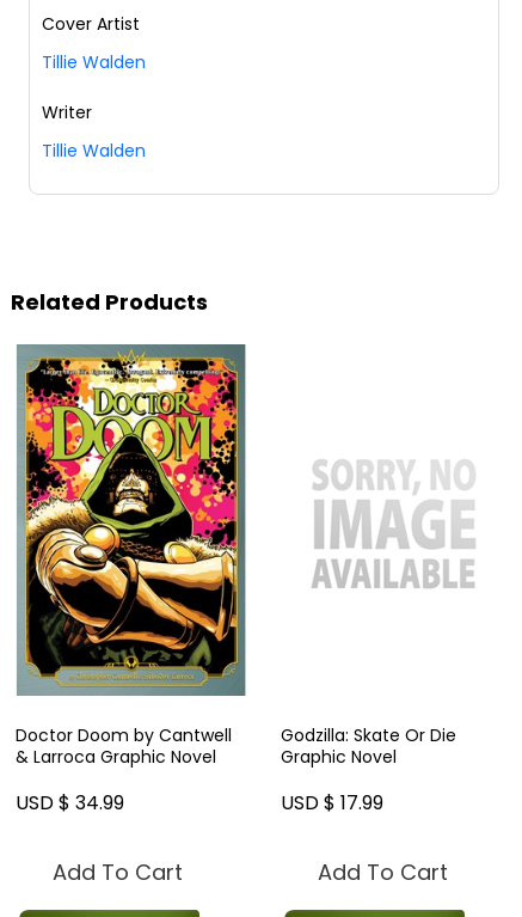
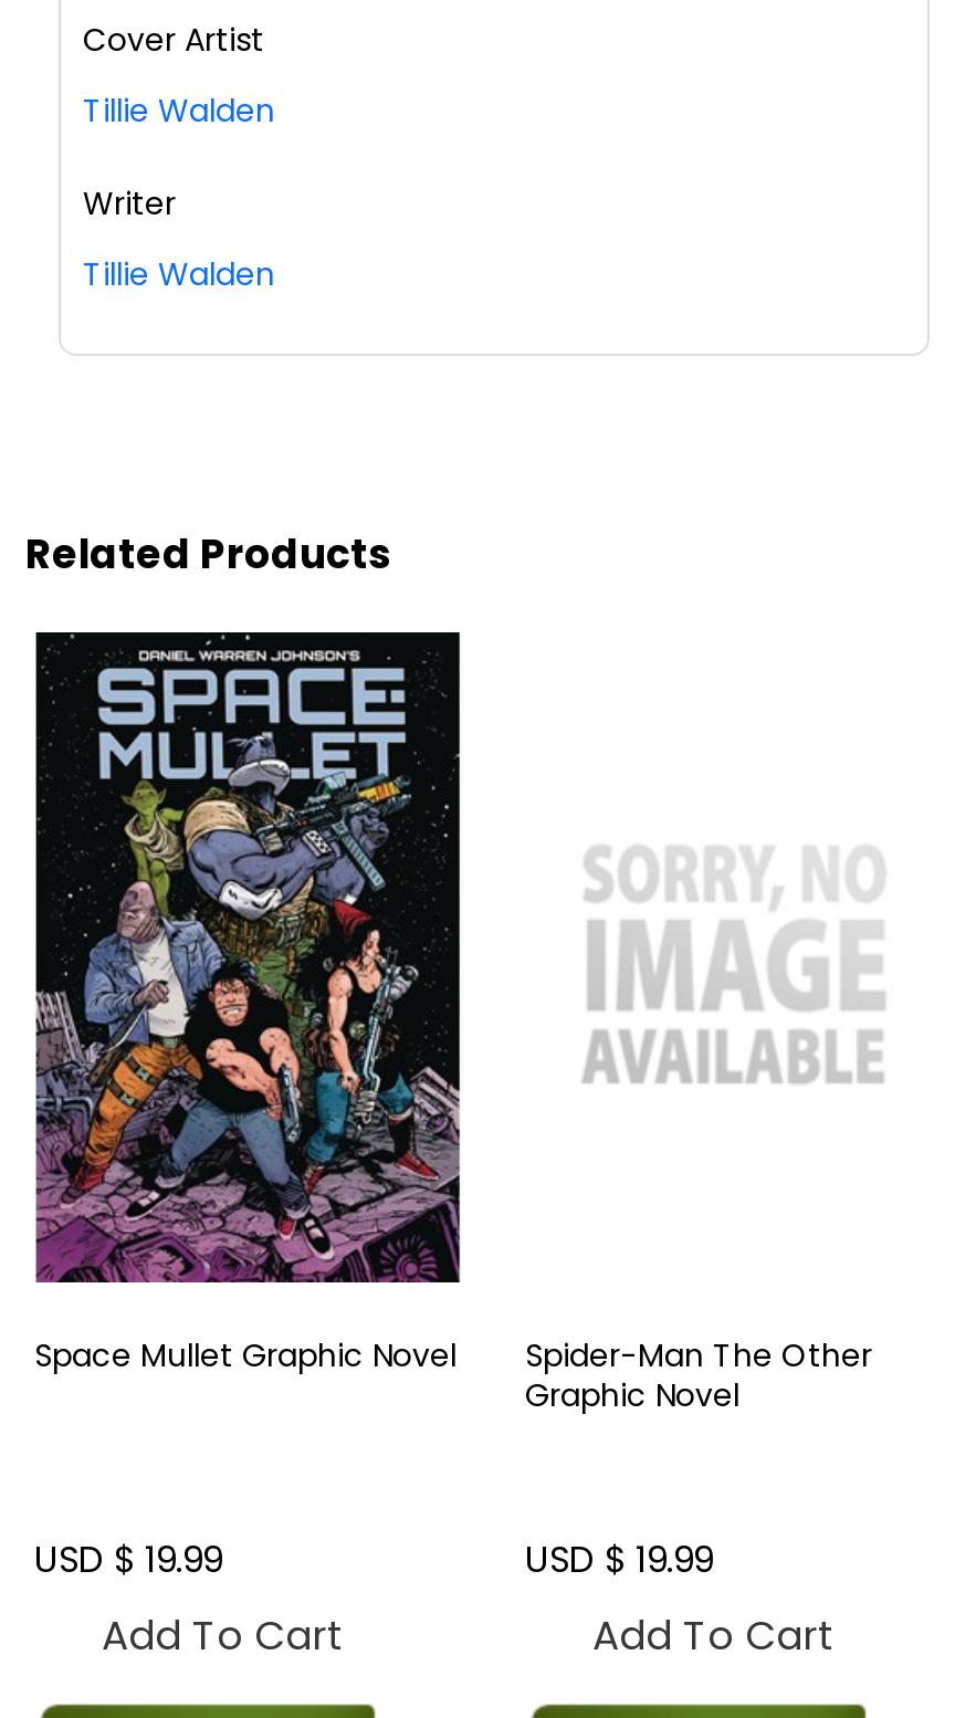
[16,343,246,769] [image] | Doctor Doom by Cantwell | & Larroca Graphic Novel -> [34,630,461,1377] [image] | Space Mullet Graphic Novel
[281,723,456,747] Godzilla: Skate Or Die -> [525,1333,872,1377] Spider-Man The Other
[16,789,124,816] USD $ 34.99 -> [34,1534,222,1585] USD $ 19.99
[281,789,383,816] USD $ 17.99 -> [525,1534,713,1585] USD $ 19.99

